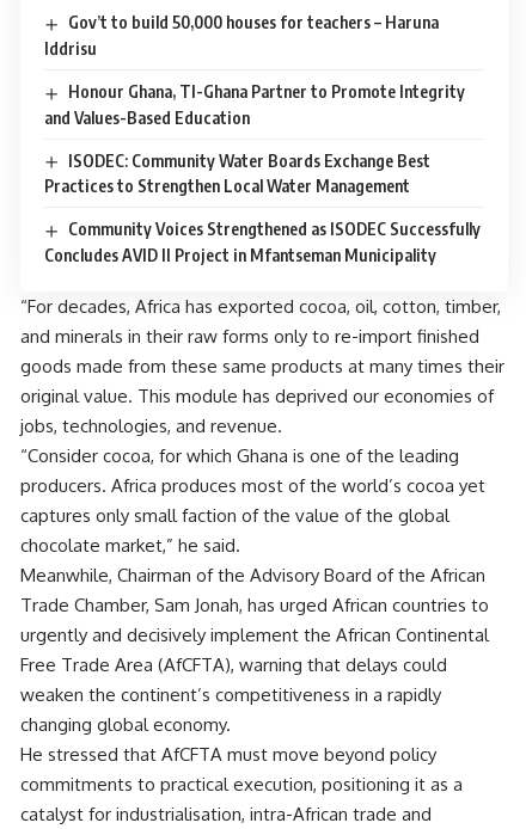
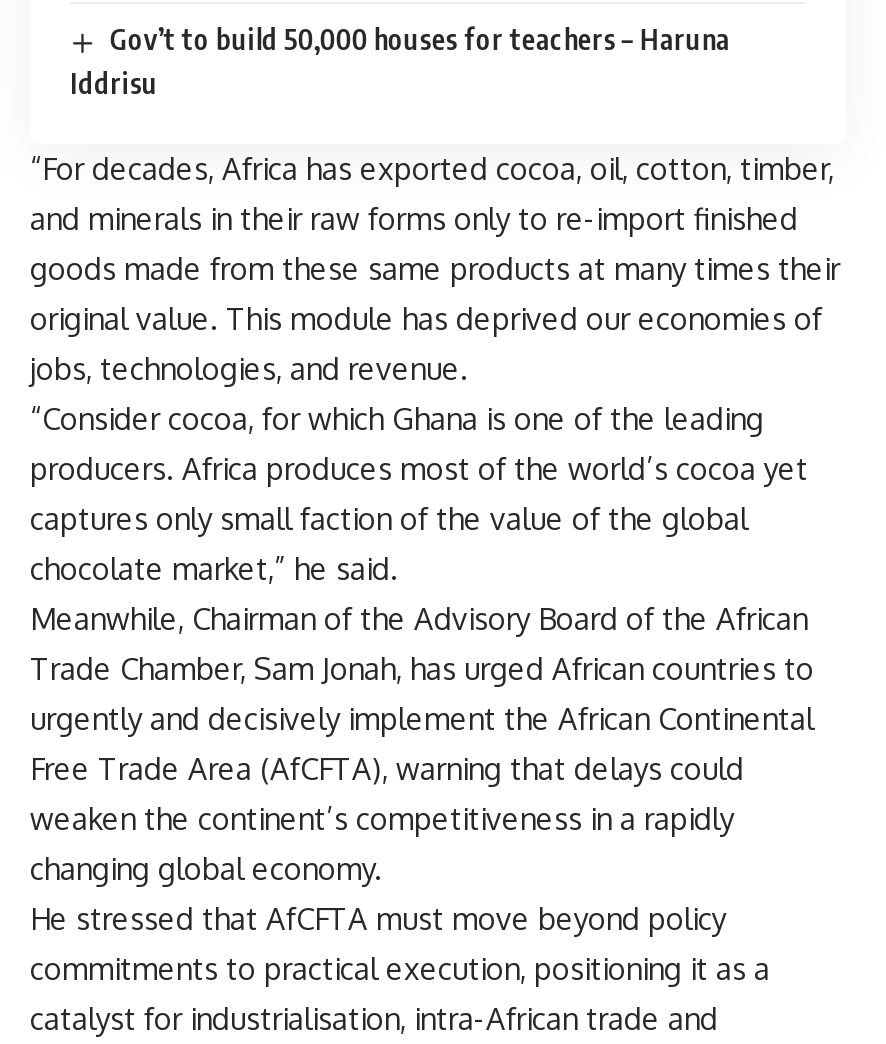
[44,81,480,265] Honour Ghana, TI-Ghana Partner to Promote Integrity | and Values-Based Education | ISODEC: Community Water Boards Exchange Best | Practices to Strengthen Local Water Management | Community Voices Strengthened as ISODEC Successfully | Concludes AVID II Project in Mfantseman Municipality -> none

